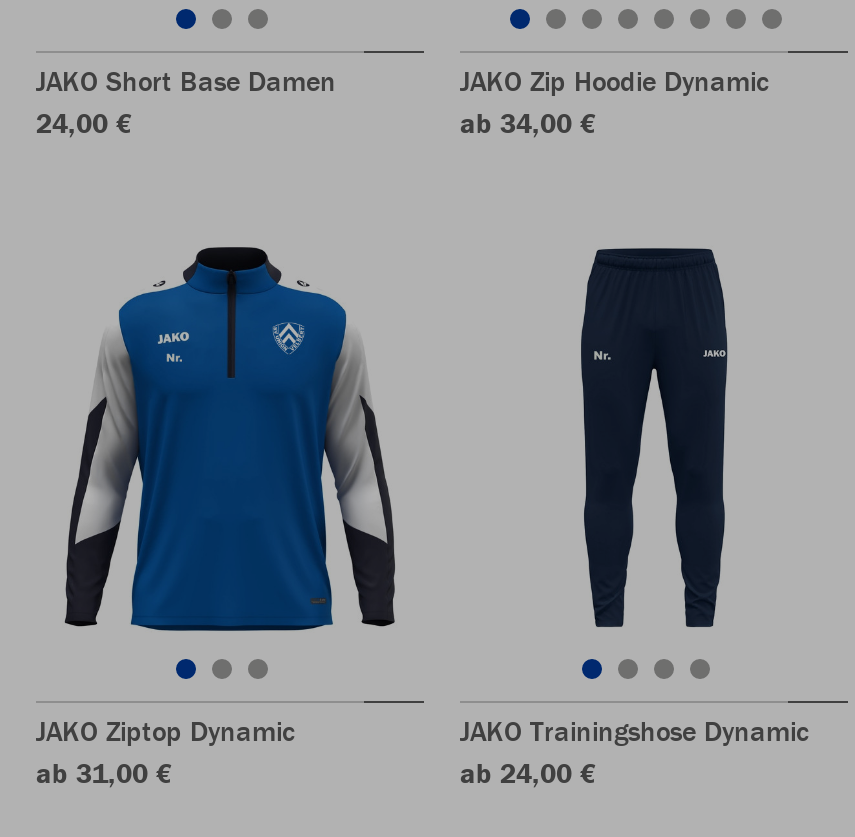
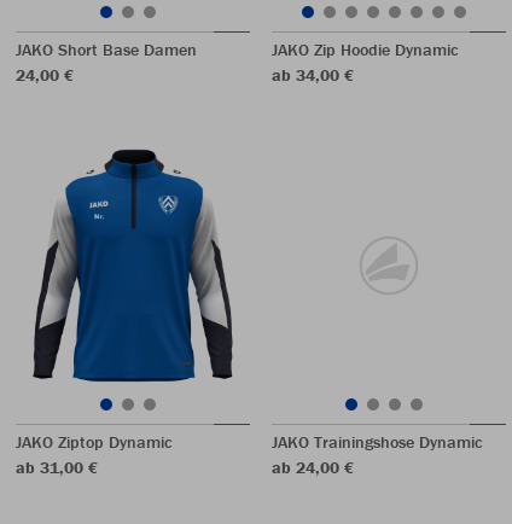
[578,245,730,629] [image] -> none

